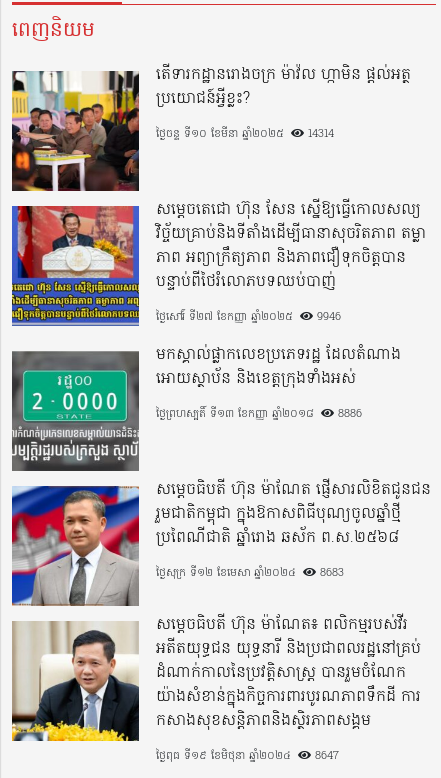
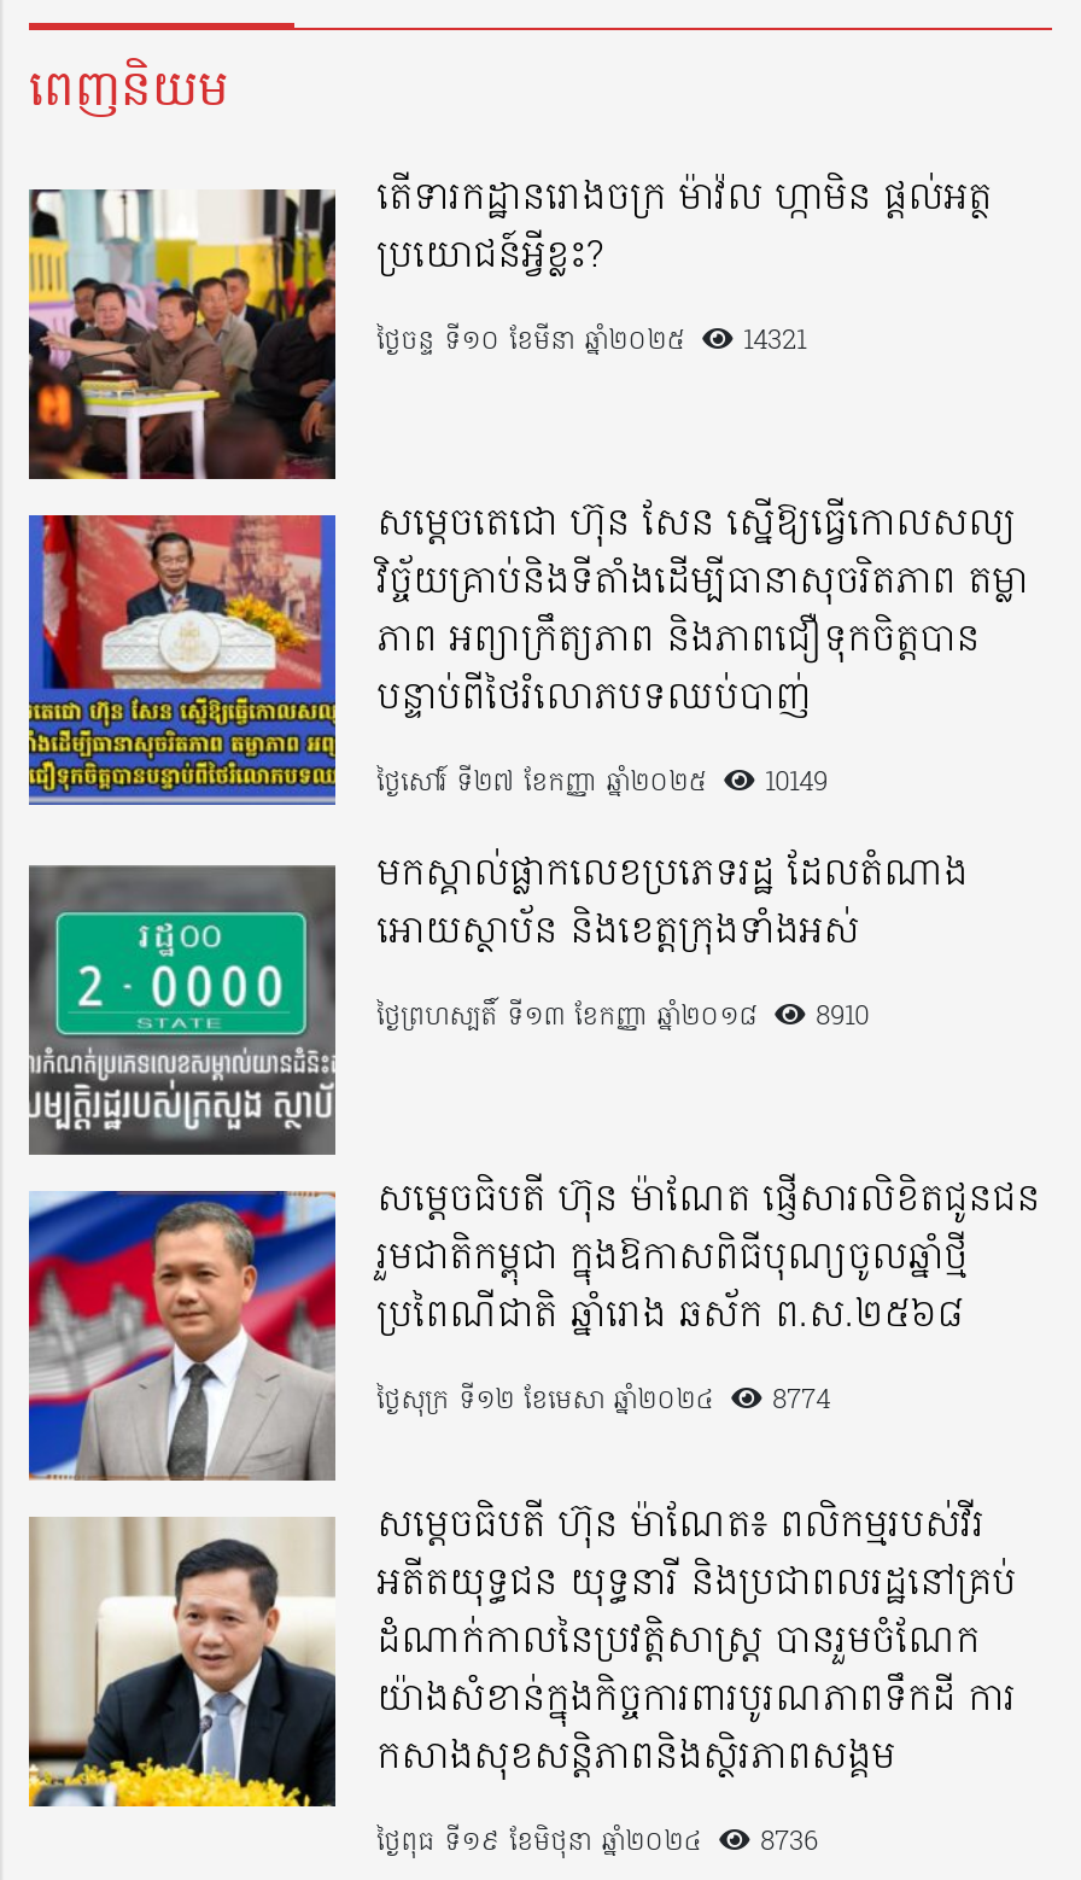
[304,126,334,142] 14314 -> [734,322,806,361] 14321
[313,309,341,325] 9946 -> [756,764,828,803] 10149
[334,406,362,422] 8886 -> [806,998,869,1037] 8910
[316,565,344,581] 8683 -> [763,1382,831,1420] 8774
[311,748,339,764] 8647 -> [751,1824,818,1862] 8736

